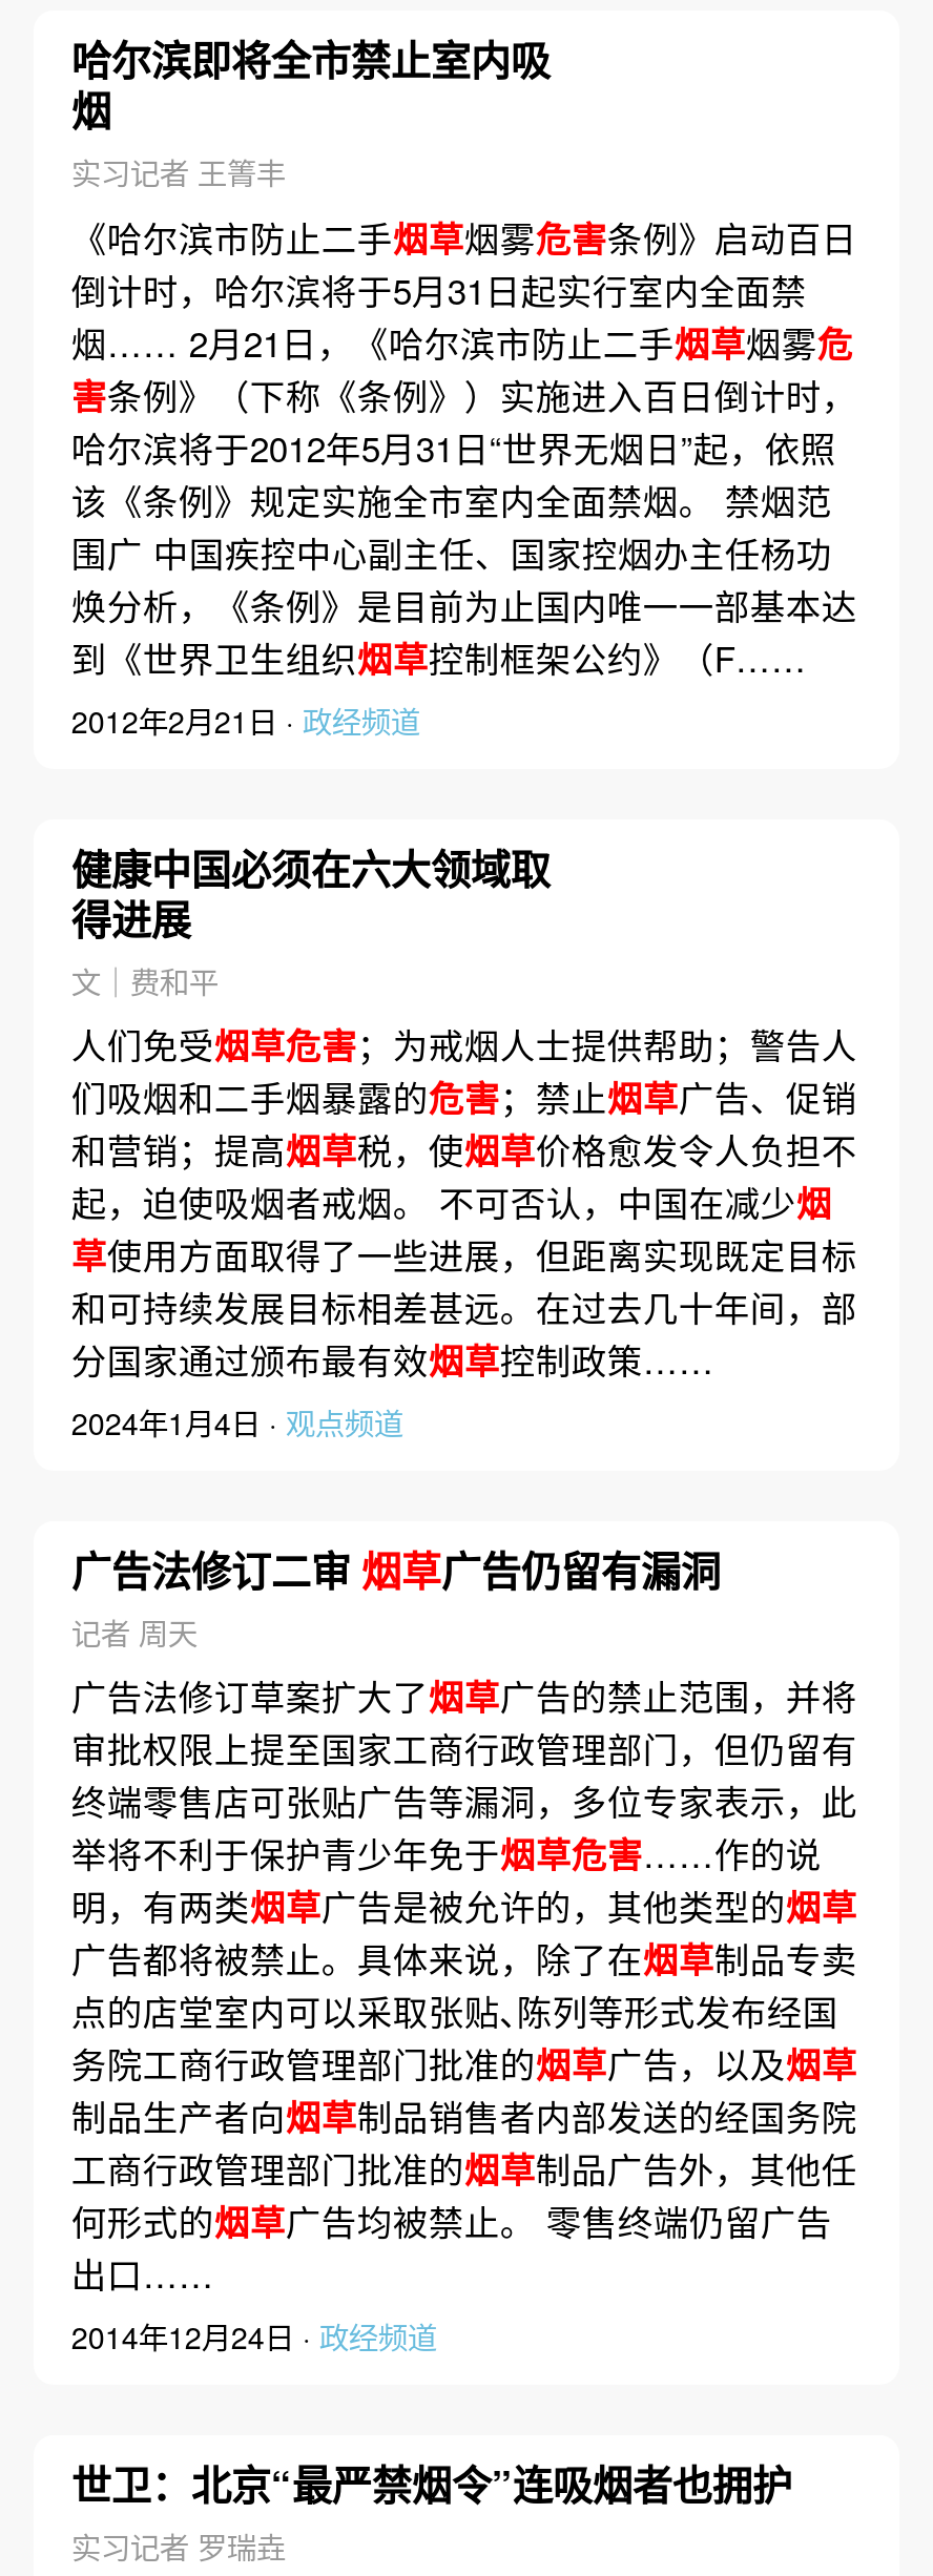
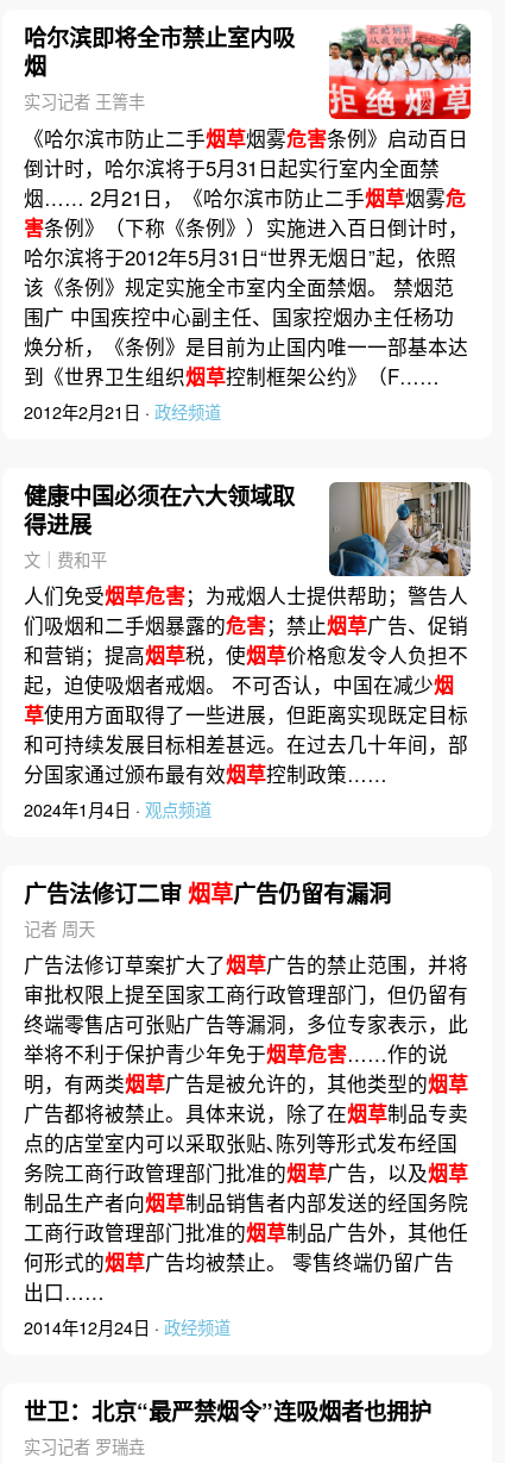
none -> [328,23,472,120] [image]
none -> [328,481,472,577] [image]

